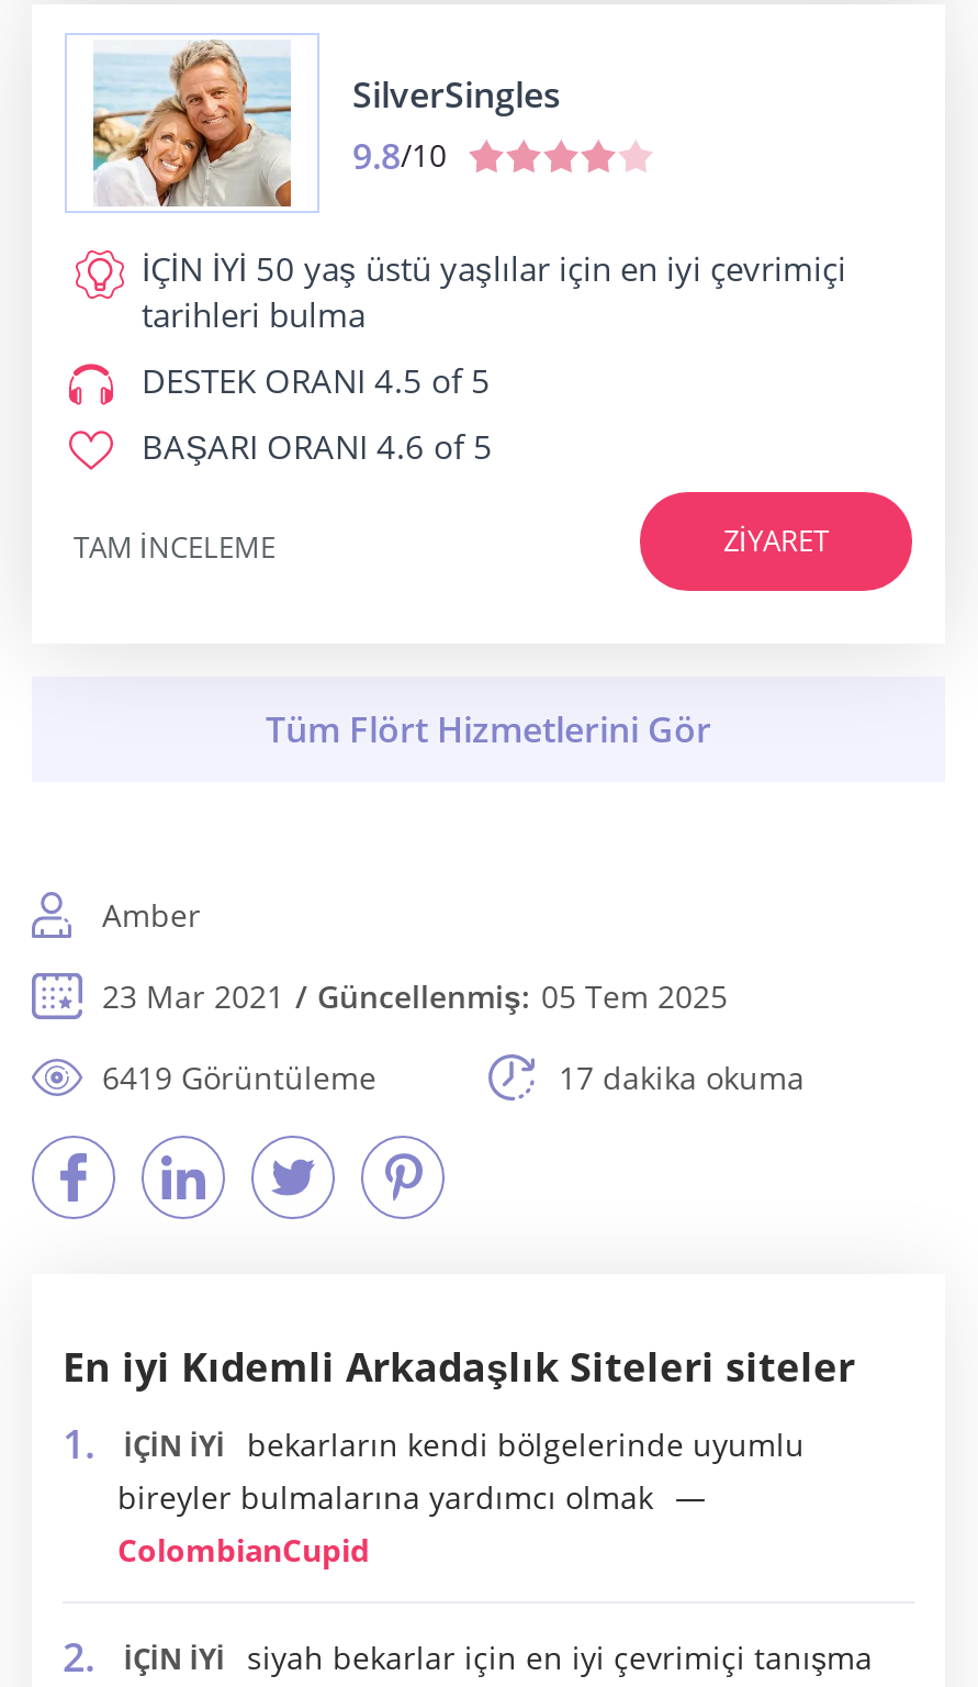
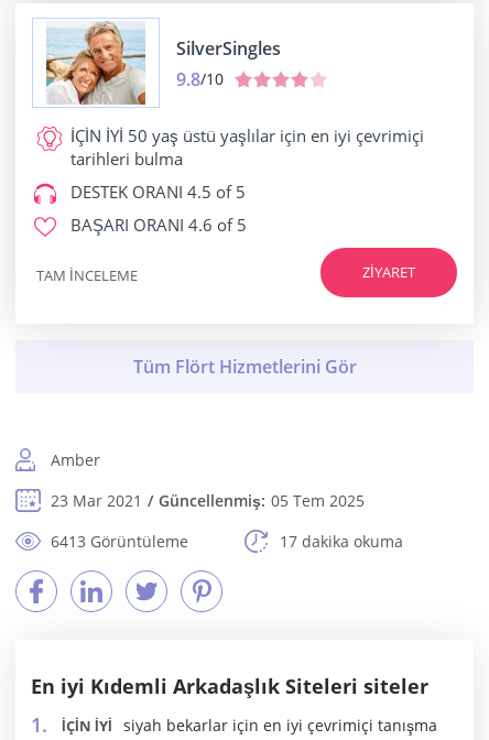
[102,1057,376,1098] 6419 Görüntüleme -> [51,531,188,552] 6413 Görüntüleme
[117,1423,805,1571] İÇİN İYİ bekarların kendi bölgelerinde uyumlu | bireyler bulmalarına yardımcı olmak | ColombianCupid -> none

